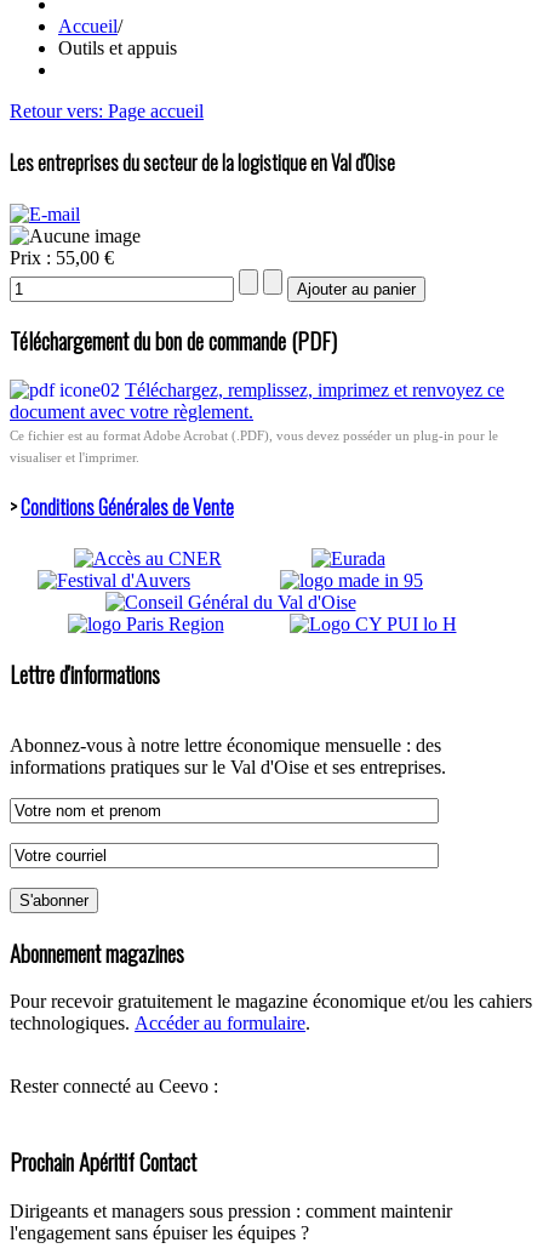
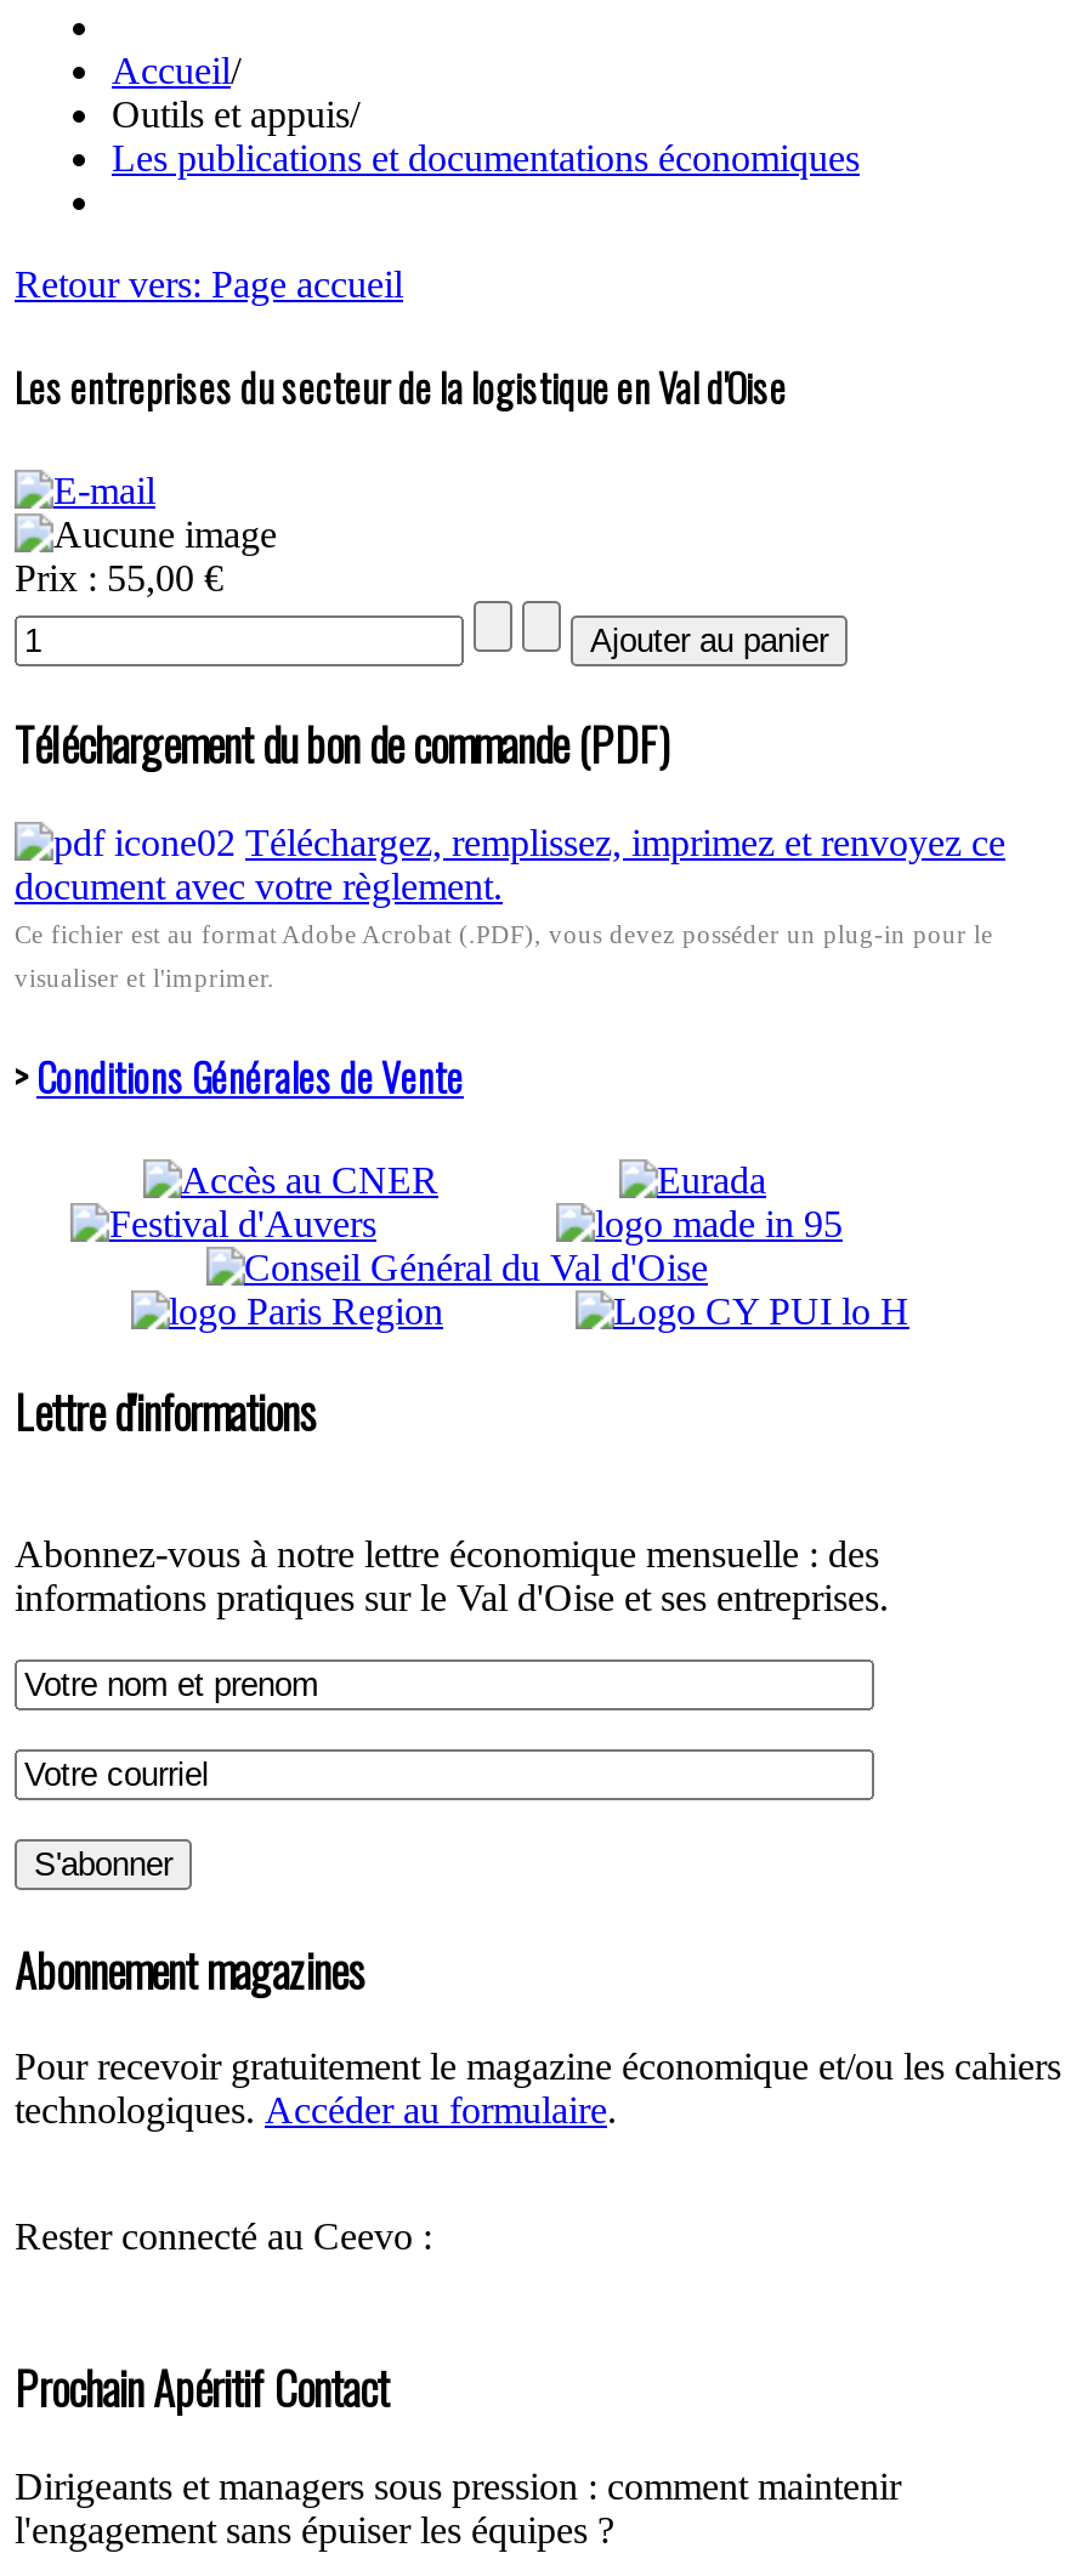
[58,38,177,58] Outils et appuis -> [112,93,860,178] Outils et appuis/ | Les publications et documentations économiques

